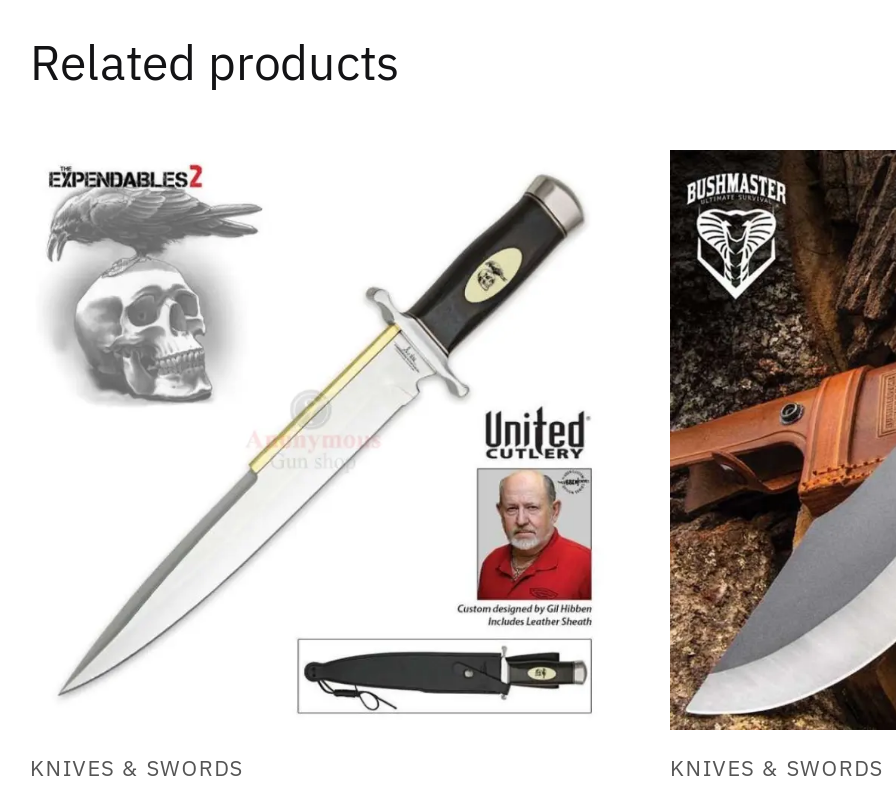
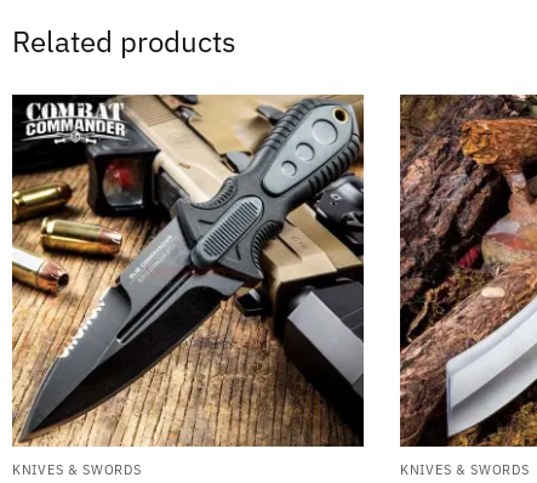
[30,150,610,730] [image] -> [11,93,365,448] [image]
[668,148,890,732] [image] -> [399,95,533,448] [image]

